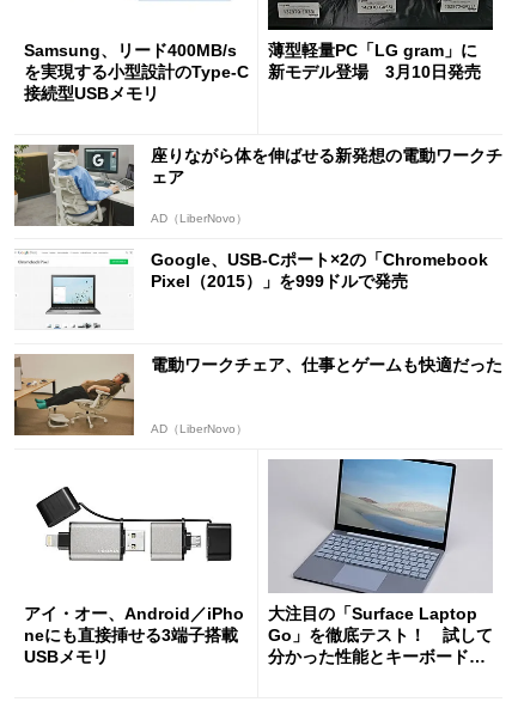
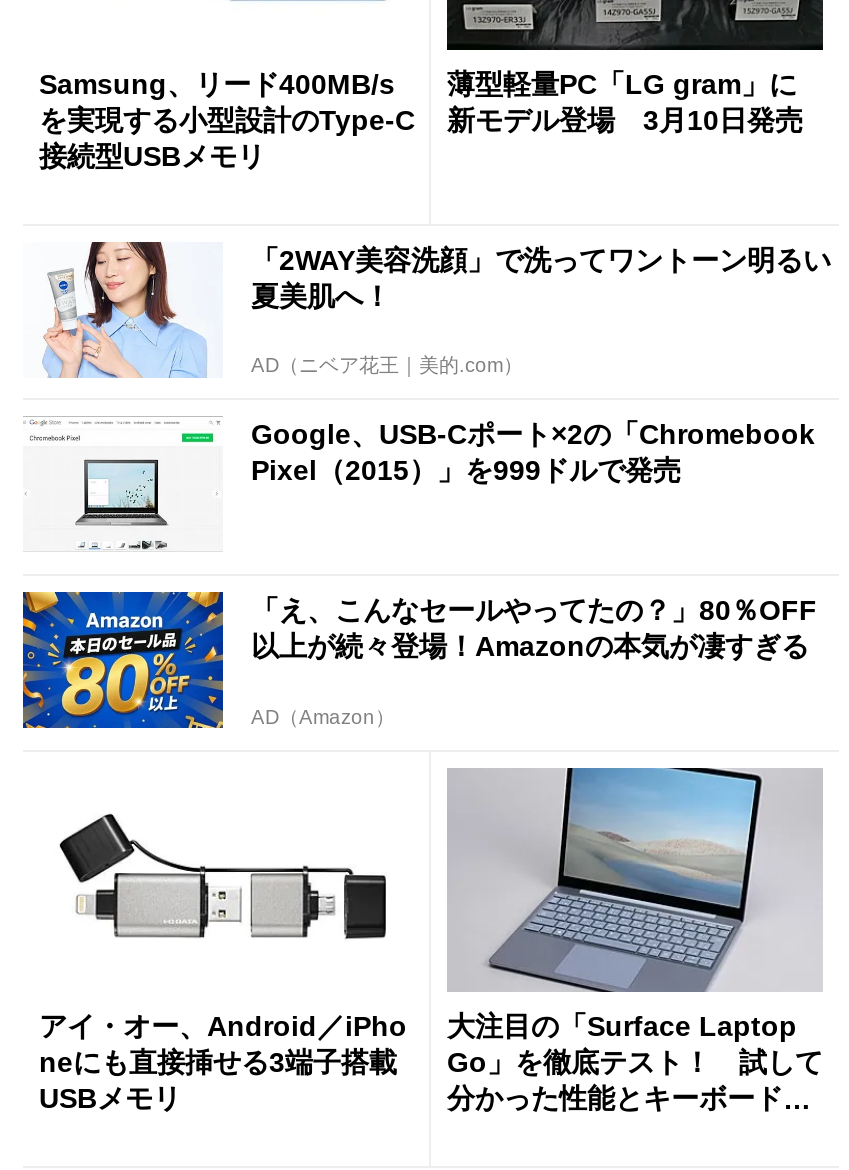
[13,144,502,227] [image] | 座りながら体を伸ばせる新発想の電動ワークチ | ェア -> [23,240,831,378] [image] | 「2WAY美容洗顔」で洗ってワントーン明るい | 夏美肌へ！
[151,212,248,225] AD（LiberNovo） -> [251,355,523,377] AD（ニベア花王｜美的.com）
[13,354,502,437] [image] | 電動ワークチェア、仕事とゲームも快適だった -> [21,590,817,730] [image] | 「え、こんなセールやってたの？」80％OFF | 以上が続々登場！Amazonの本気が凄すぎる
[151,422,248,435] AD（LiberNovo） -> [251,705,395,727] AD（Amazon）

